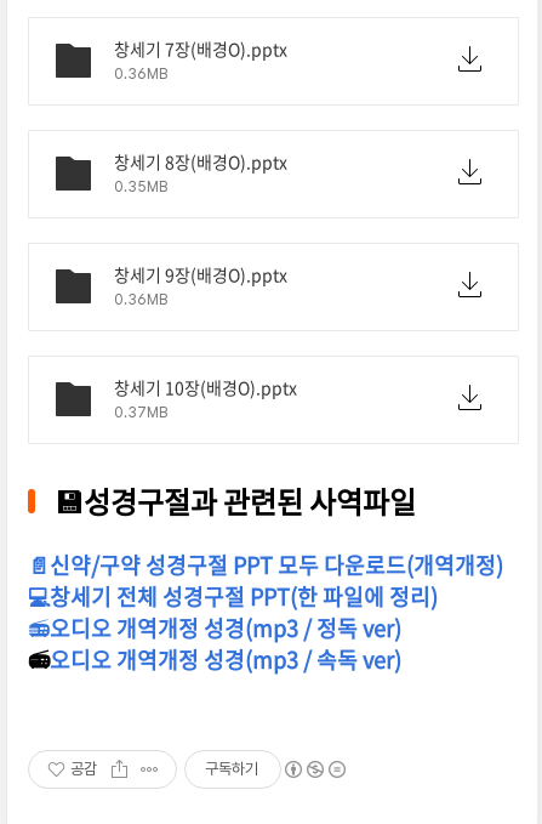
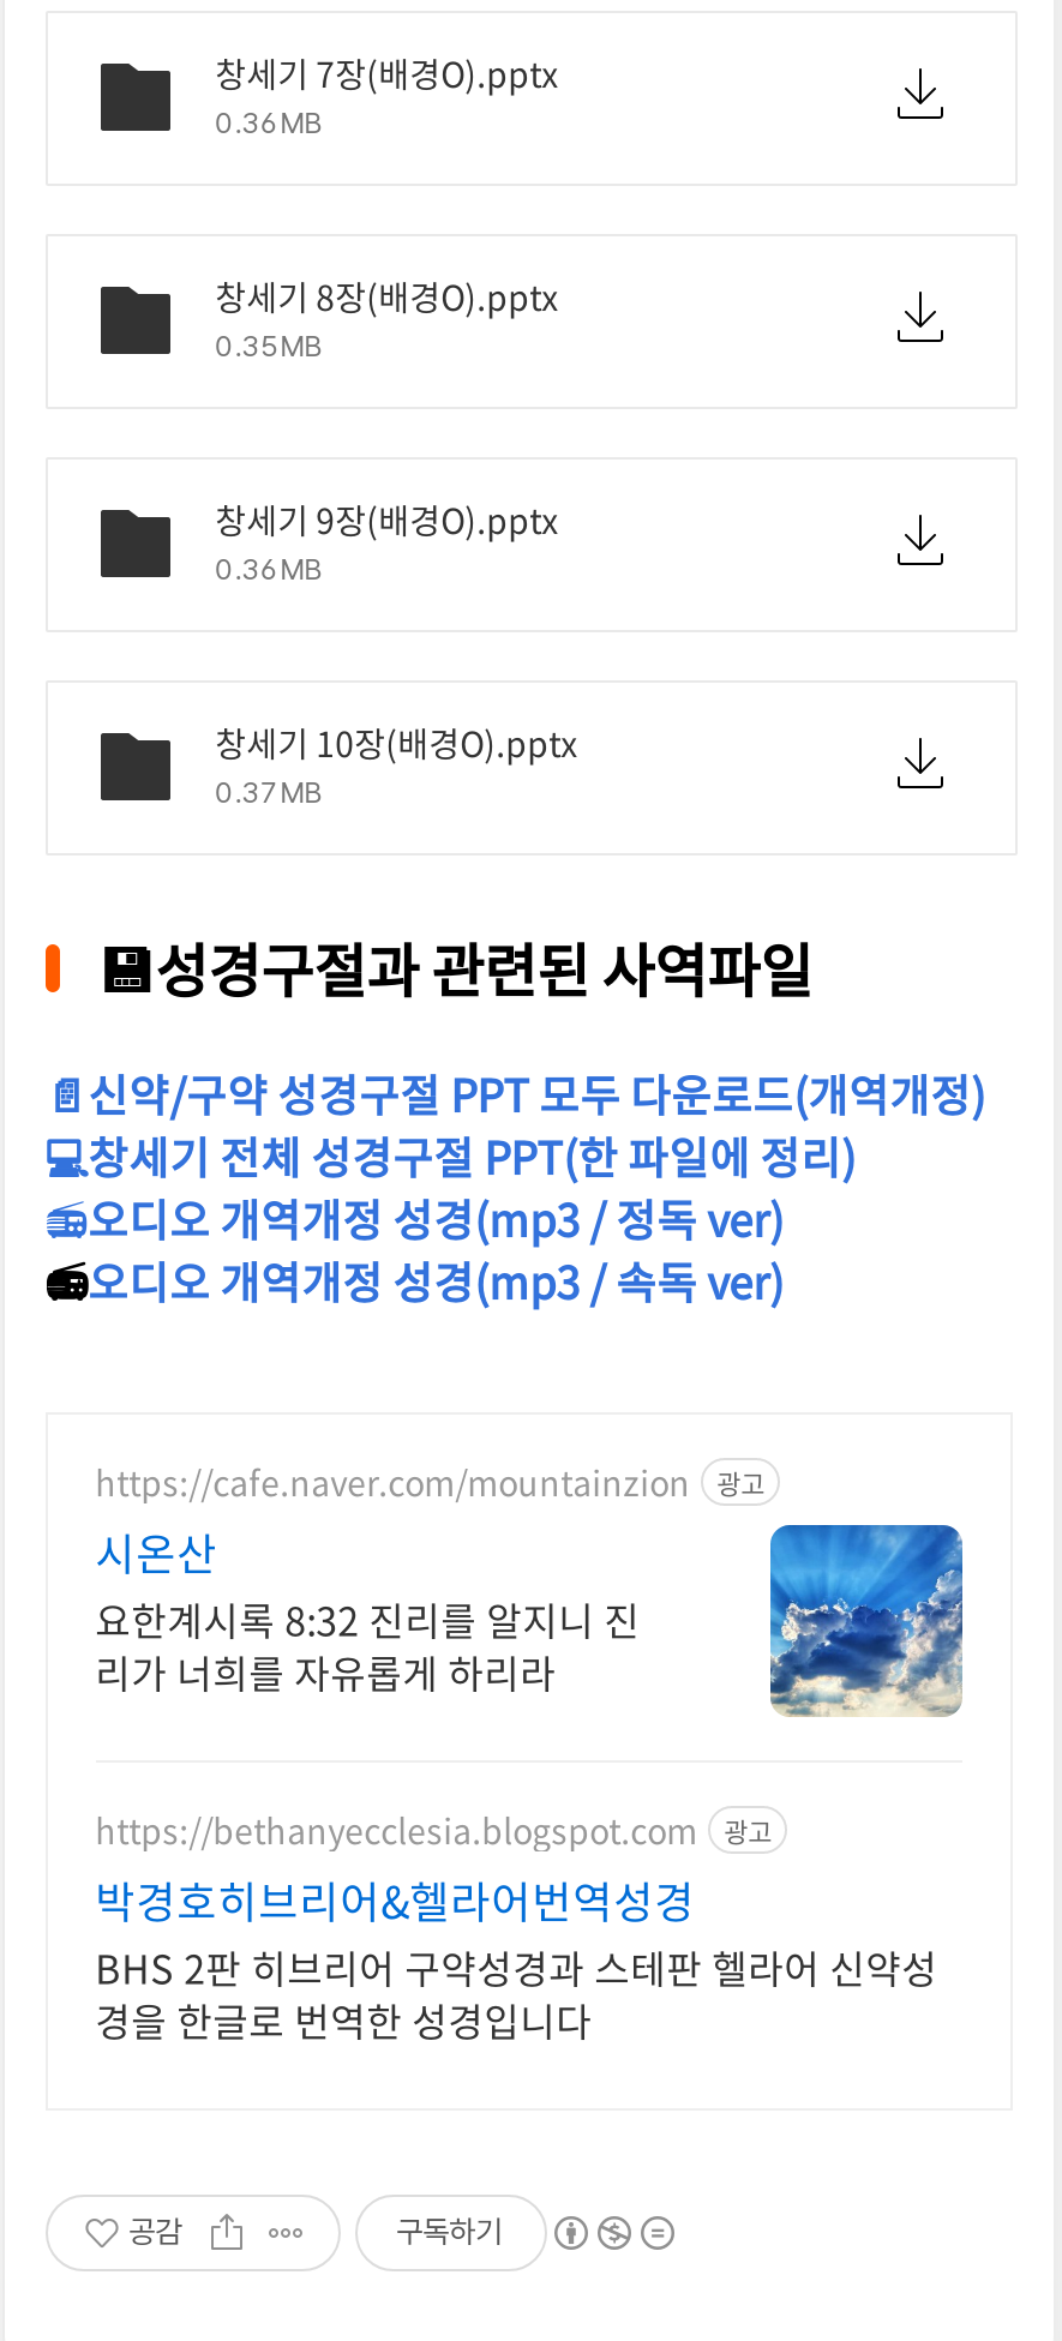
none -> [95,1457,965,2049] [image] | https://cafe.naver.com/mountainzion | 광고 | 시온산 | 요한계시록 8:32 진리를 알지니 진 | 리가 너희를 자유롭게 하리라 | https://bethanyecclesia.blogspot.com | 광고 | 박경호히브리어&헬라어번역성경 | BHS 2판 히브리어 구약성경과 스테판 헬라어 신약성 | 경을 한글로 번역한 성경입니다

